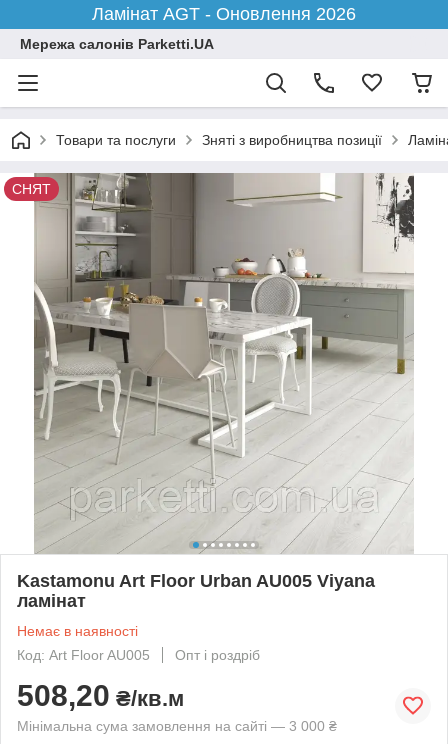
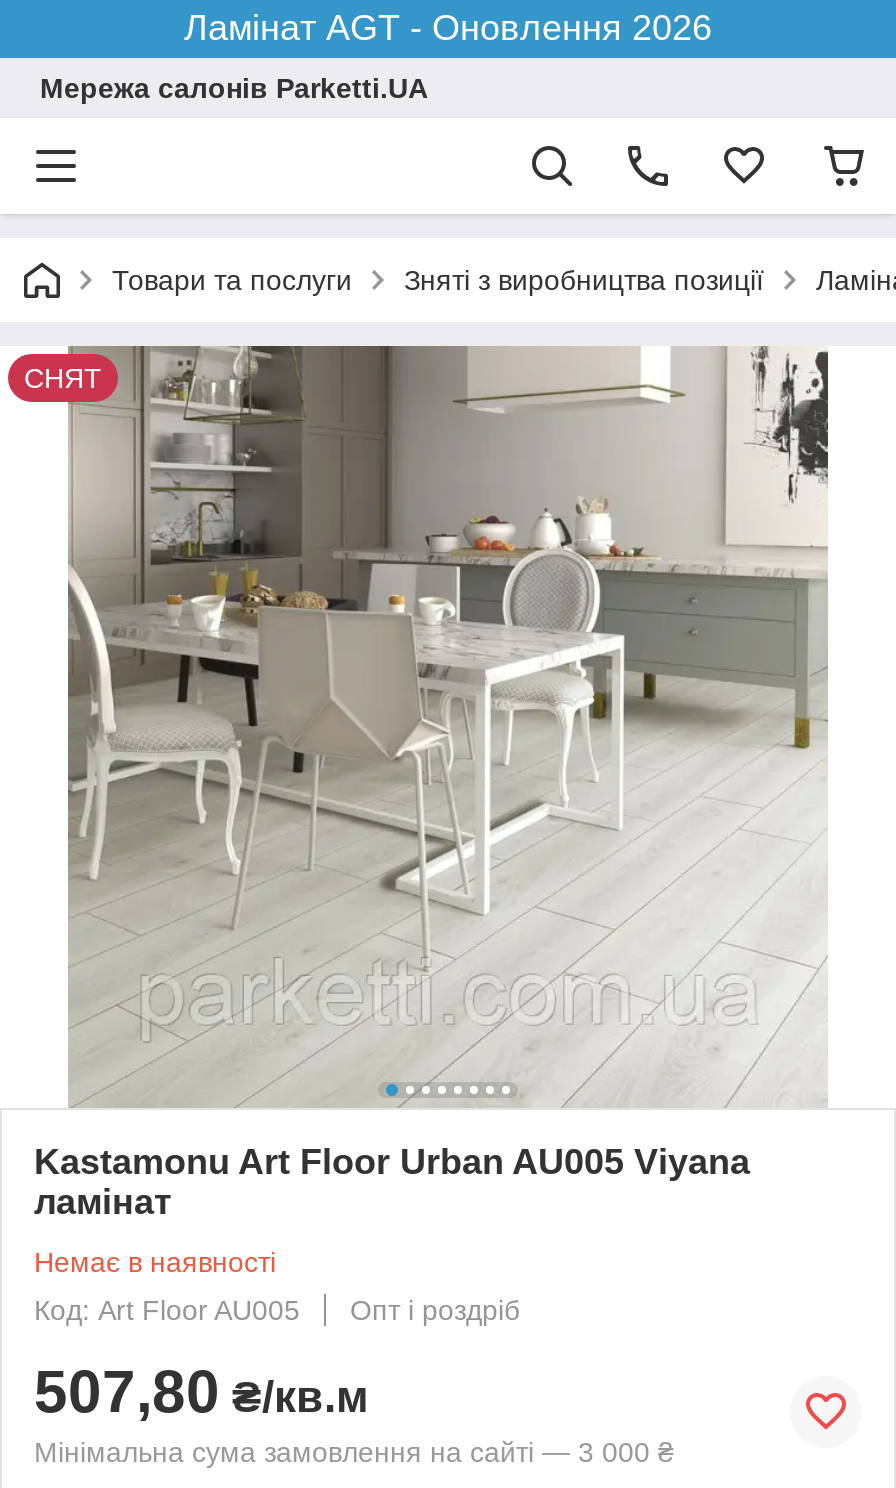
[17,679,184,712] 508,20 ₴/кв.м -> [34,1358,368,1424] 507,80 ₴/кв.м

